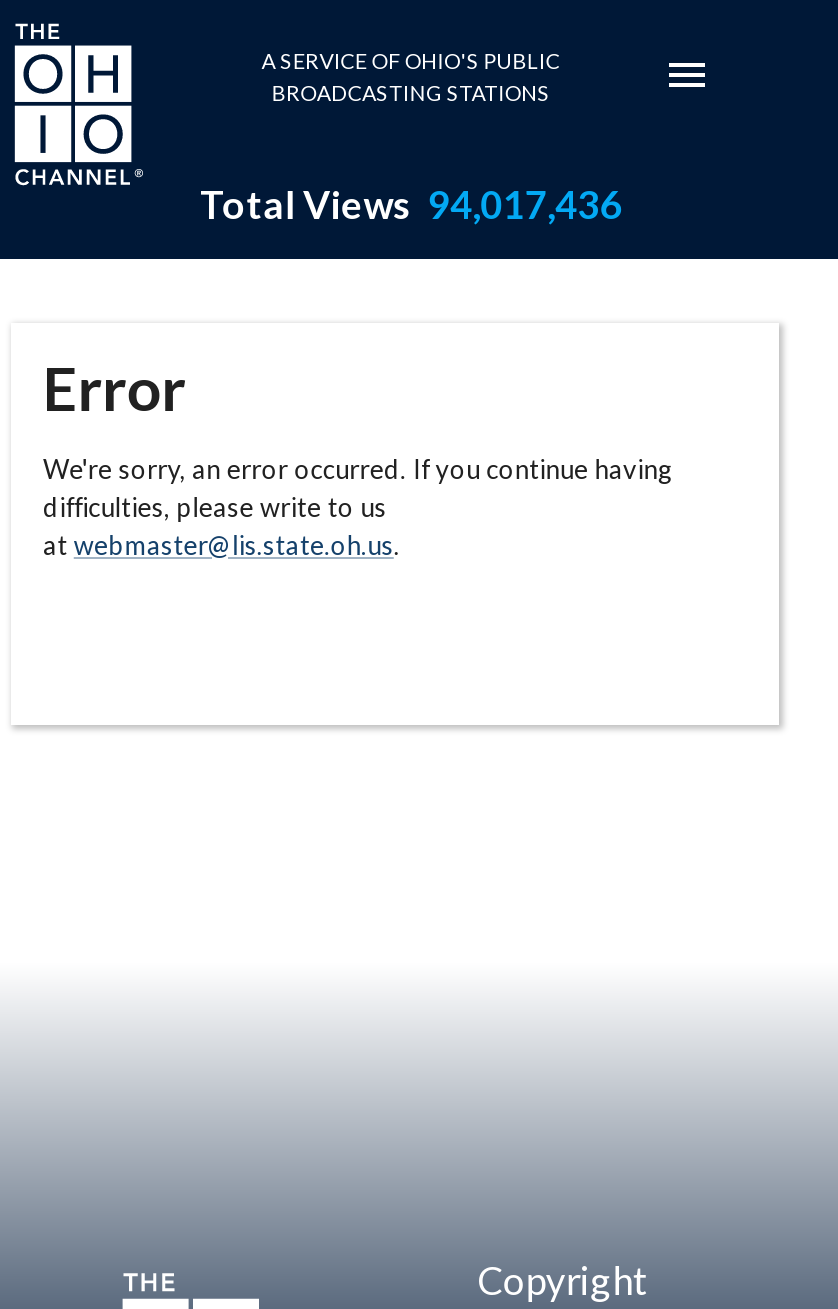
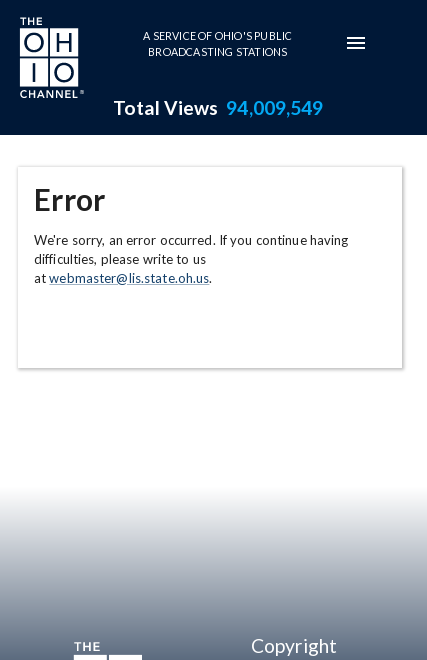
[200,181,621,227] Total Views 94,017,436 -> [112,96,323,119] Total Views 94,009,549

